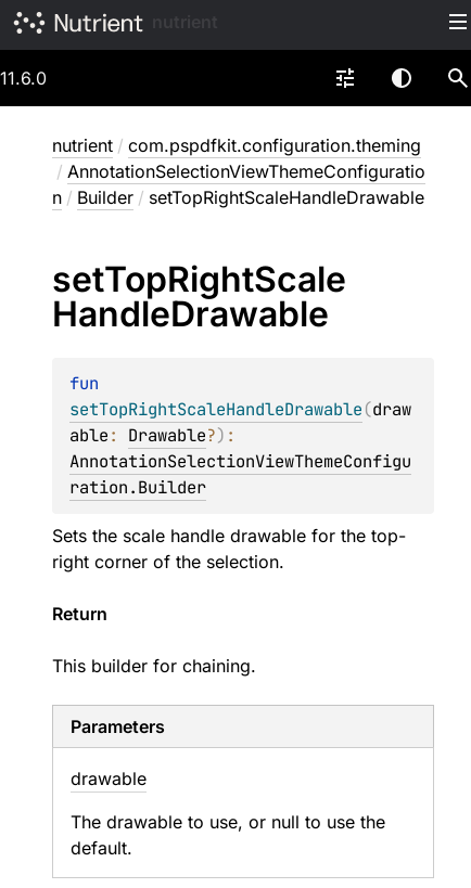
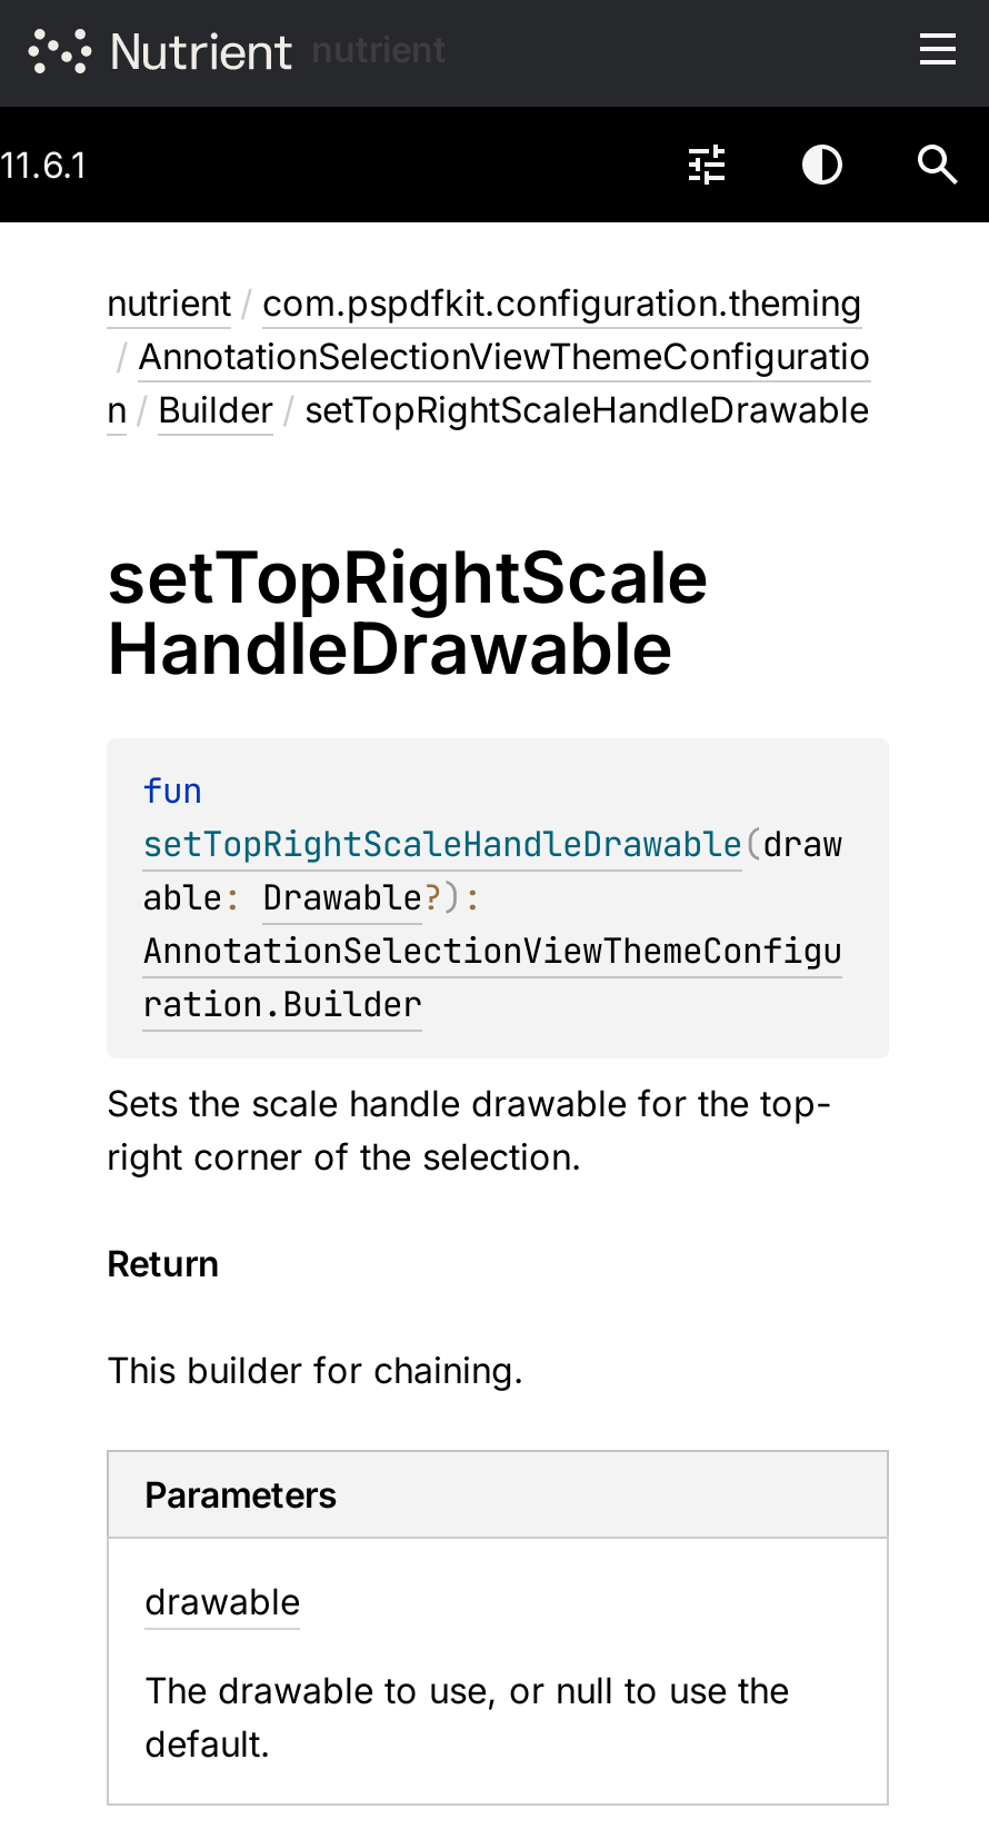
[0,67,47,89] 11.6.0 -> [0,142,87,187] 11.6.1

